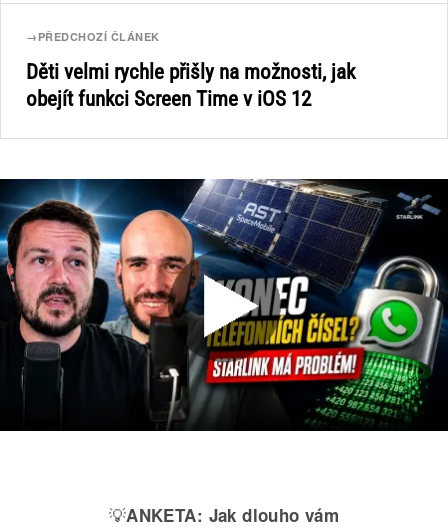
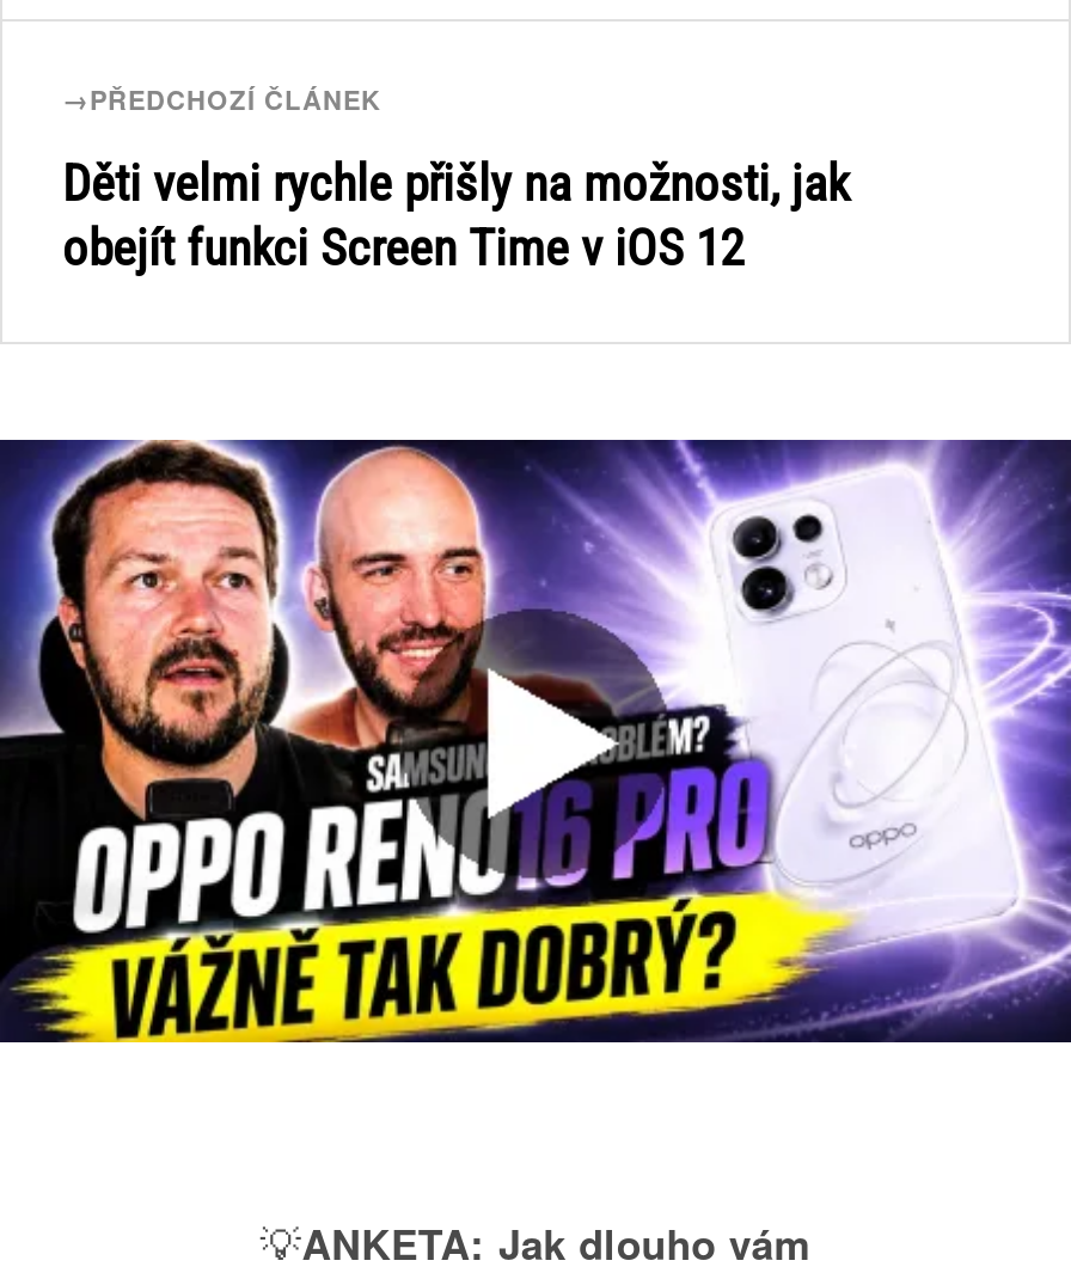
[3,178,445,432] [image] -> [7,437,1064,1045] [image]

